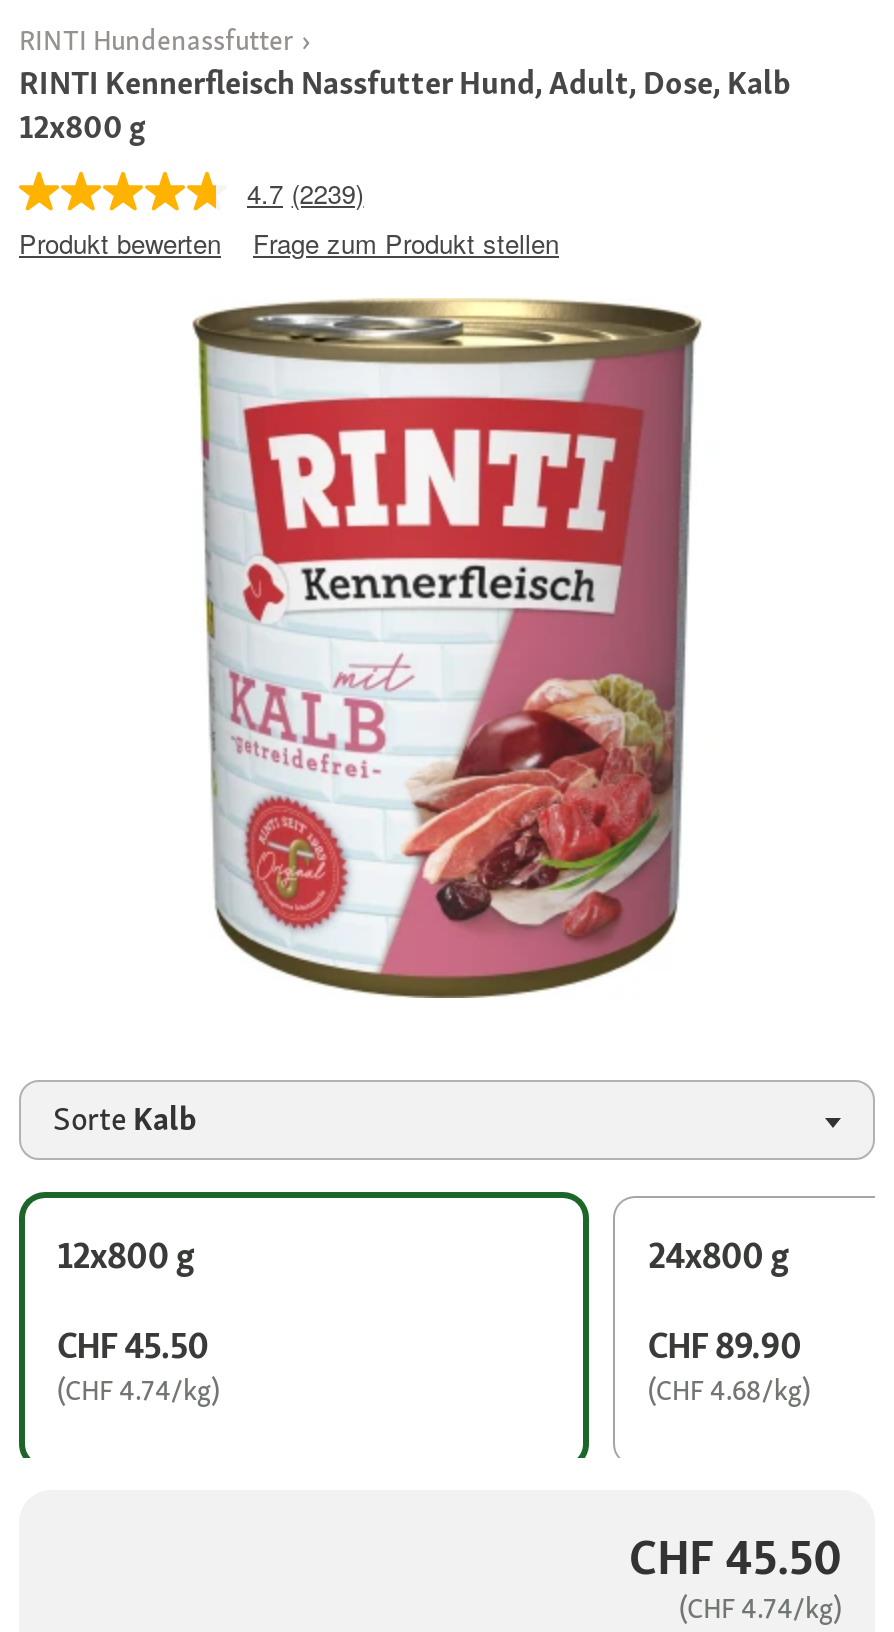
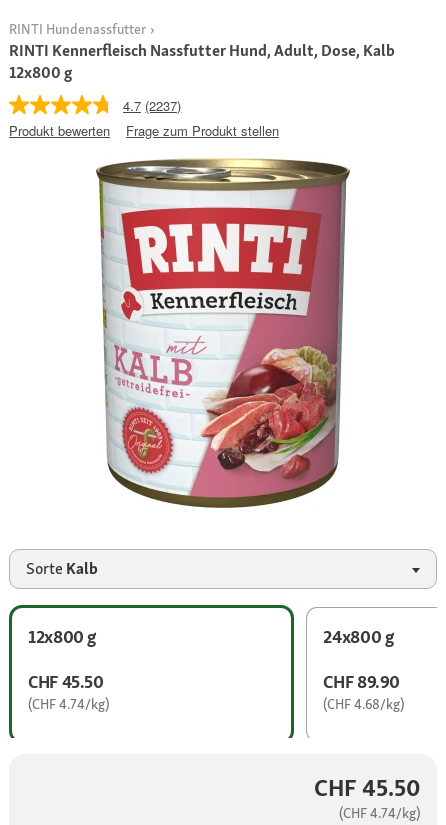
[247,173,364,211] 4.7 (2239) -> [123,95,181,114] 4.7 (2237)

